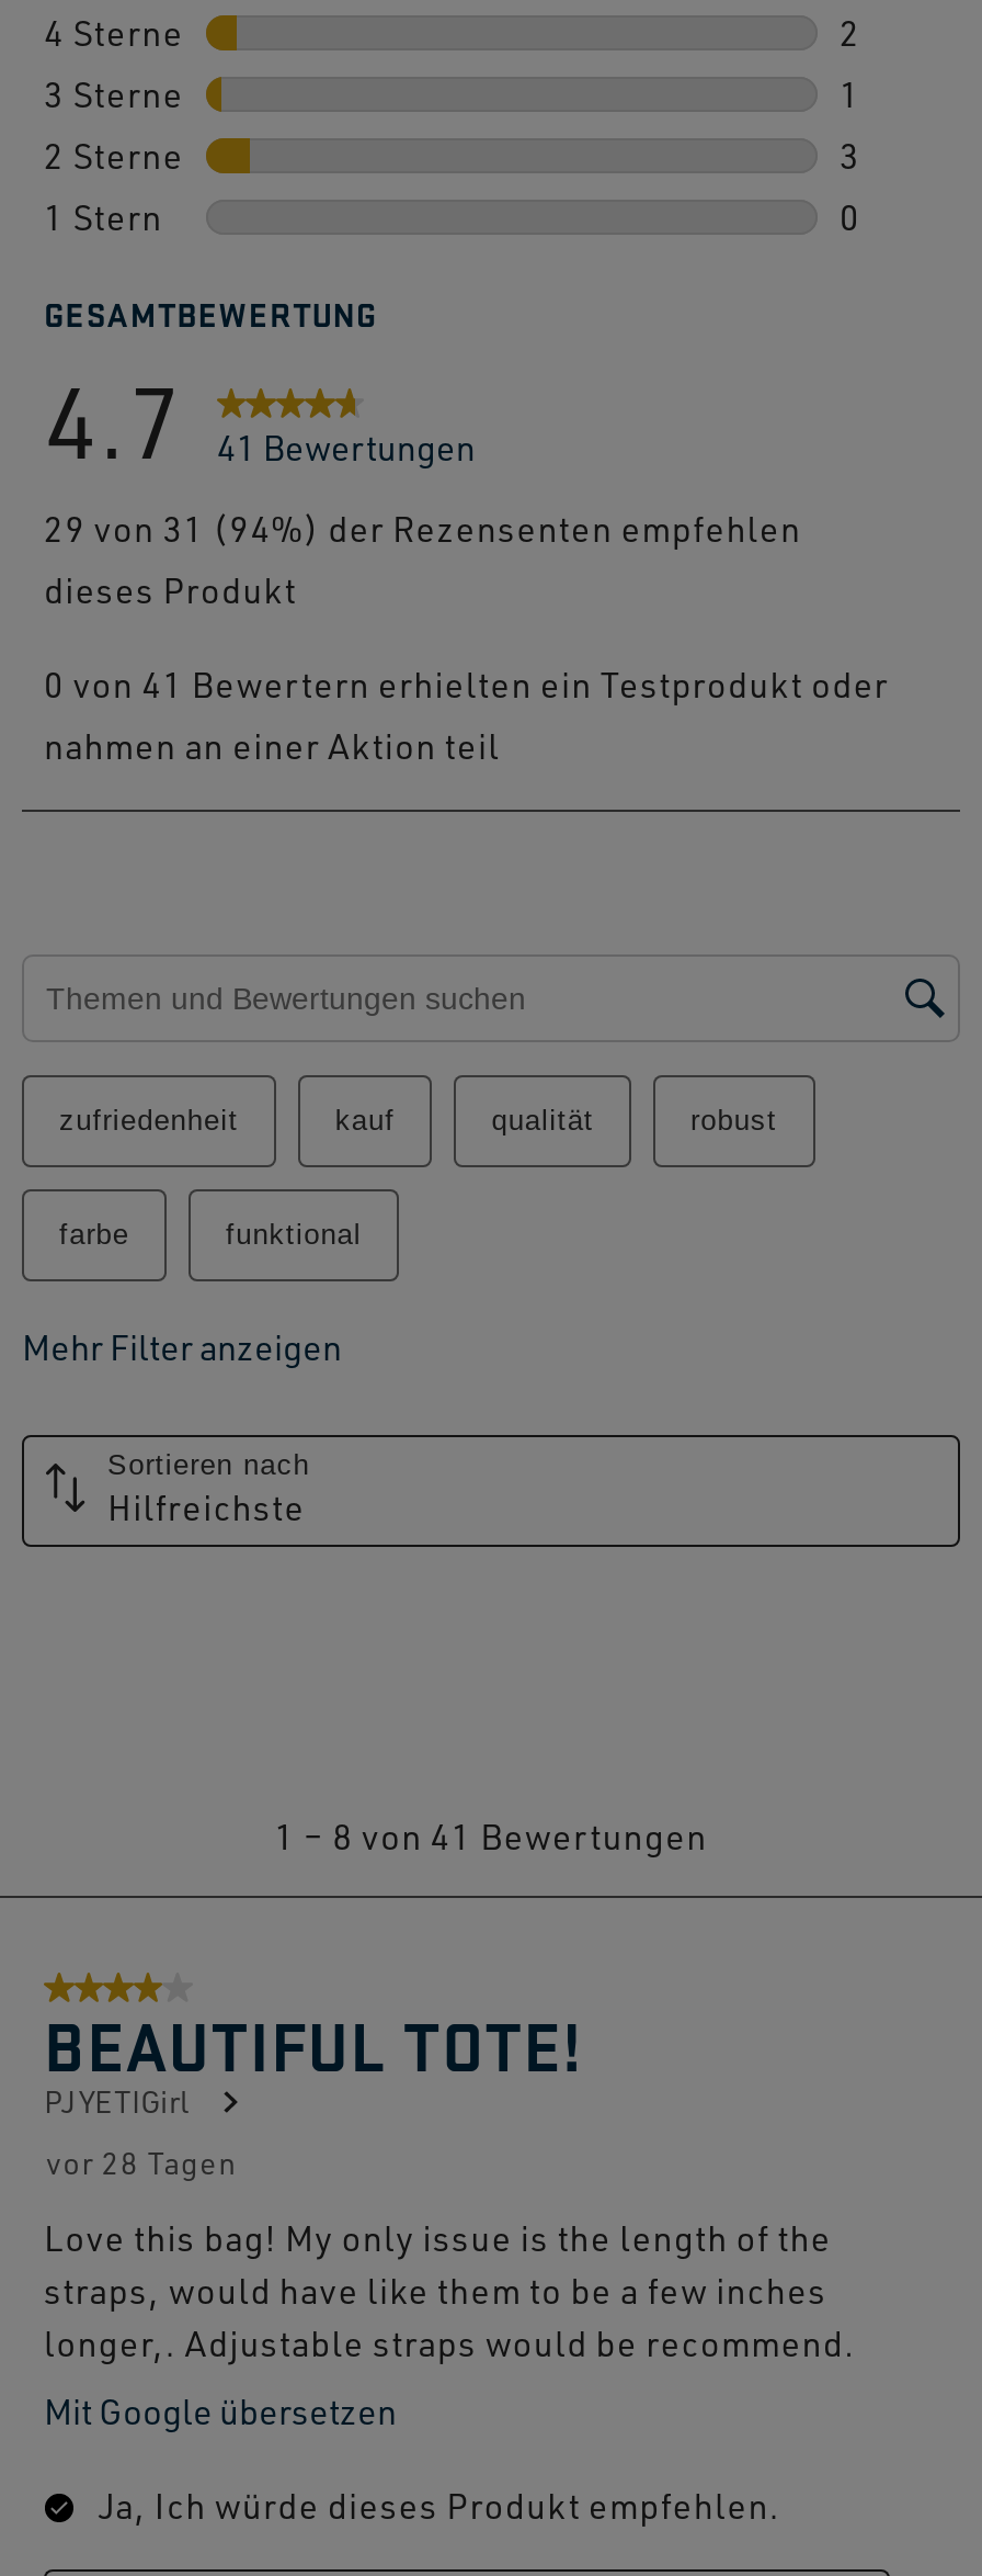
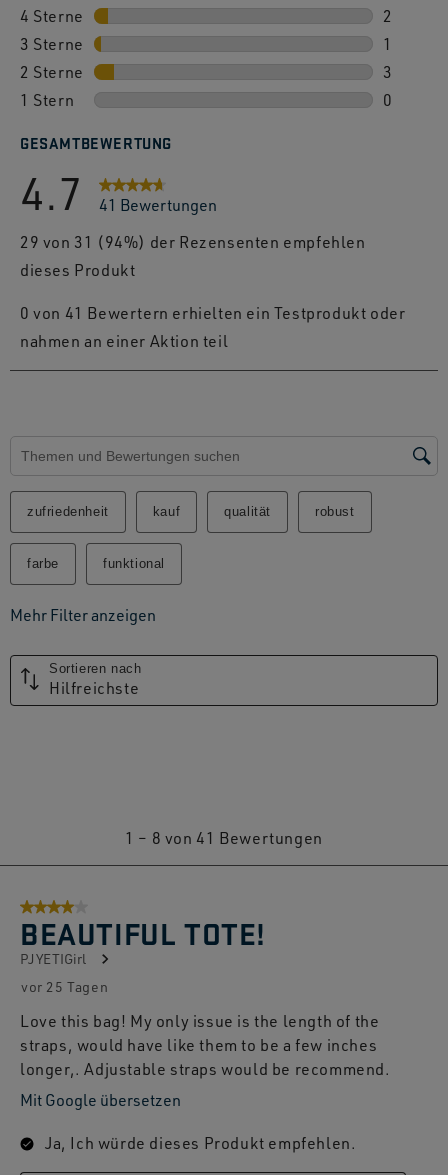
[46,2143,237,2181] vor 28 Tagen -> [21,978,108,995] vor 25 Tagen

